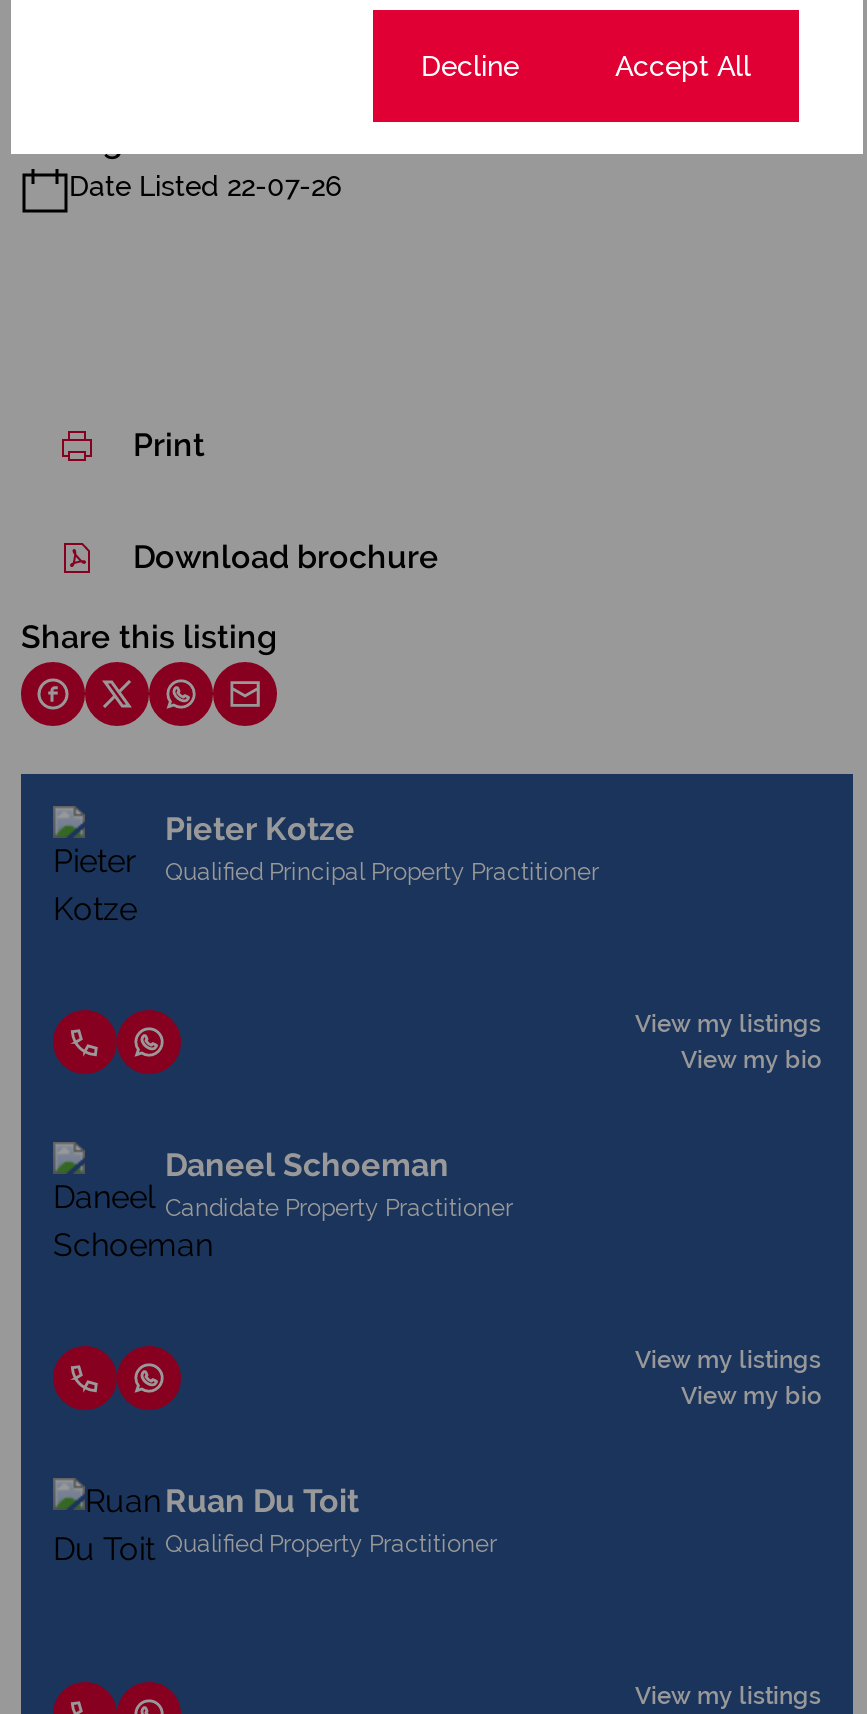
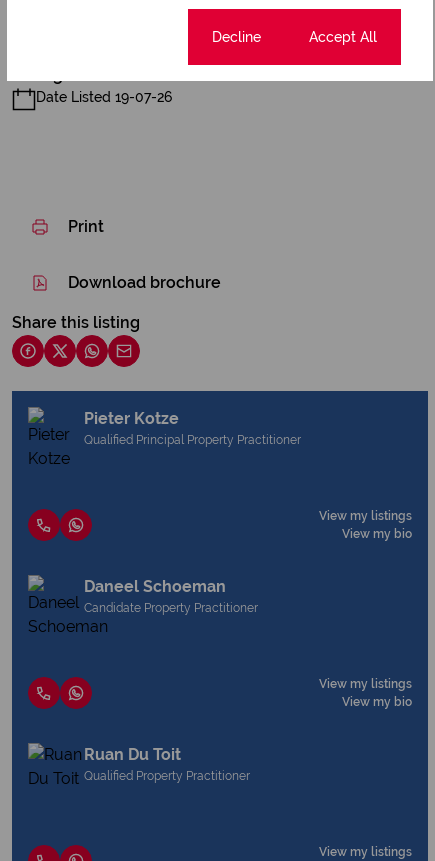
[69,170,341,202] Date Listed 22-07-26 -> [36,89,172,105] Date Listed 19-07-26

